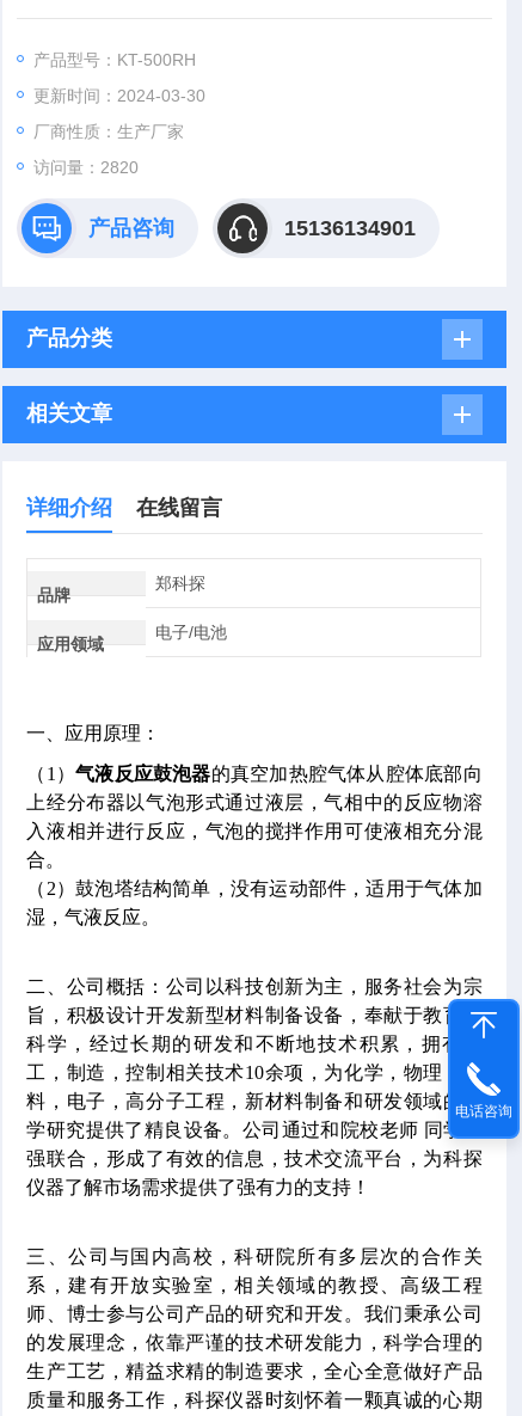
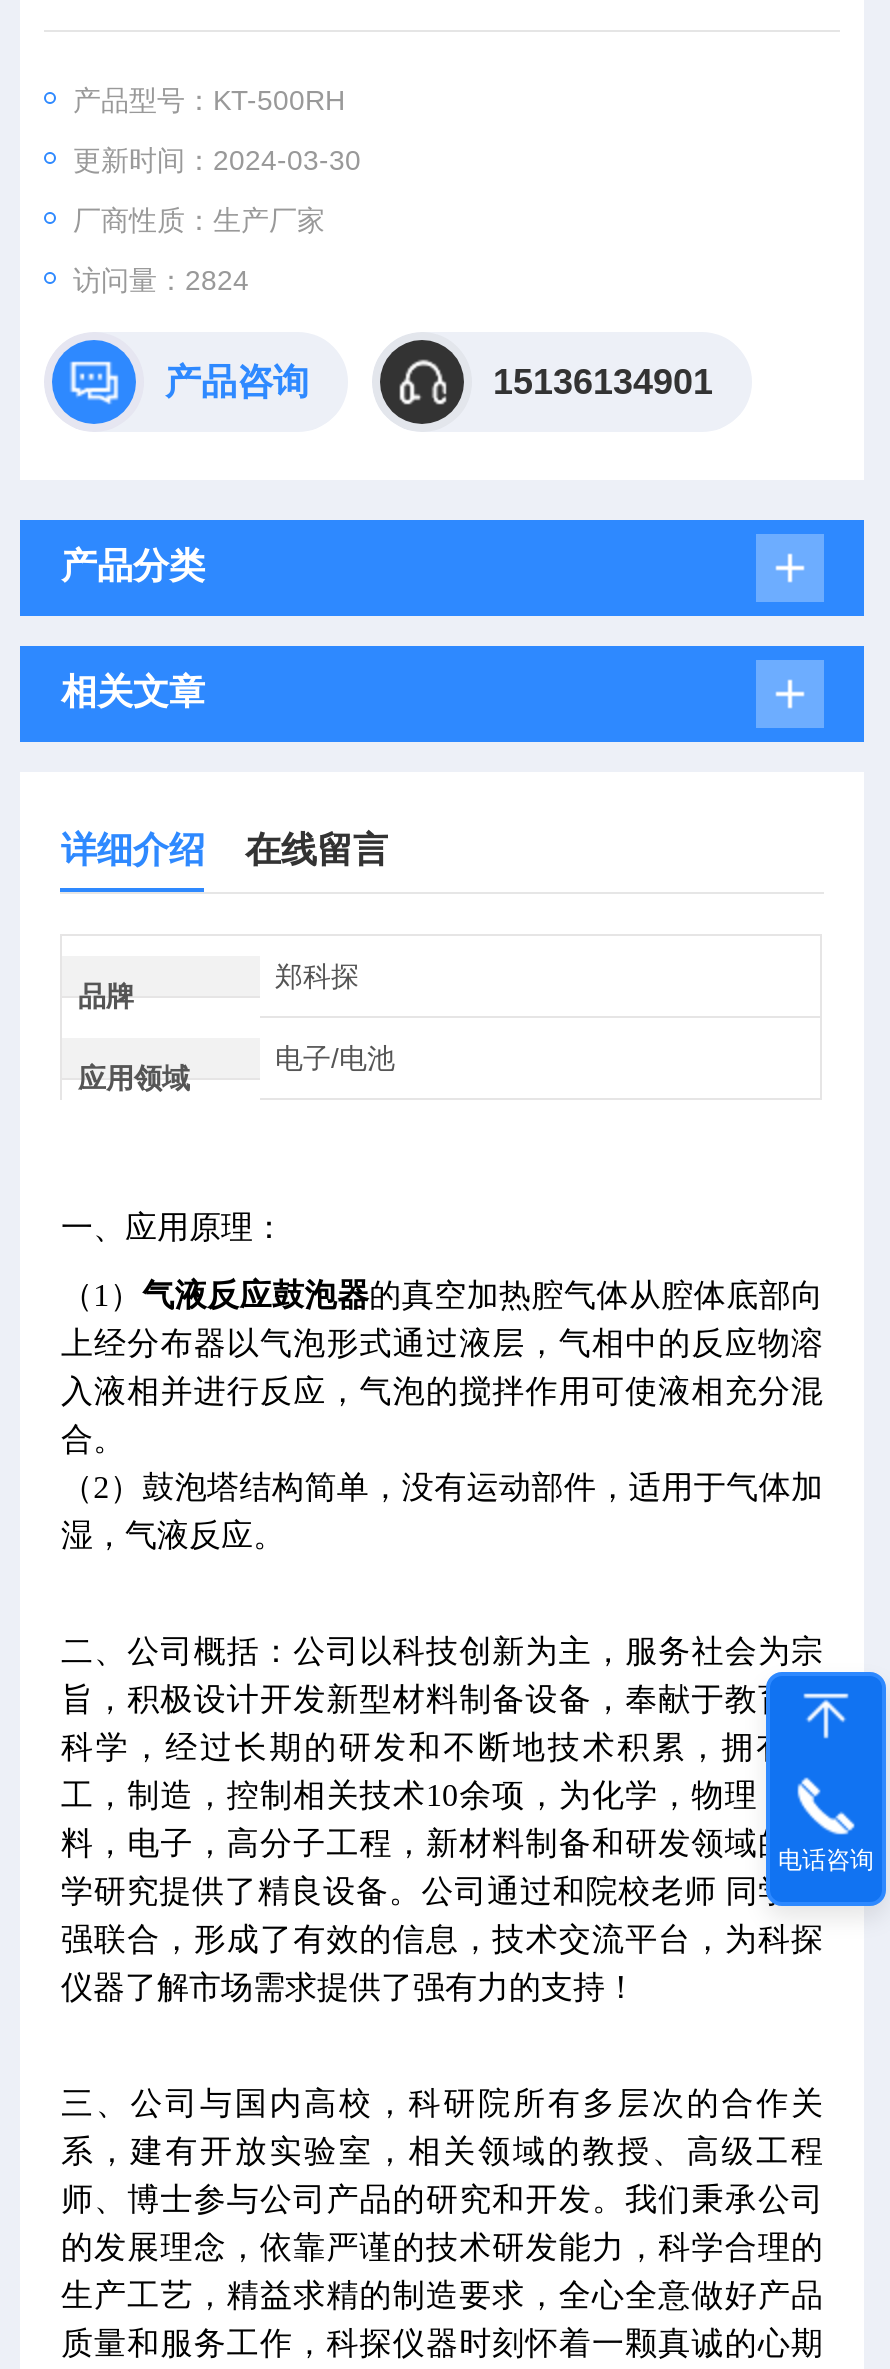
[34,158,139,177] 访问量：2820 -> [73,264,249,296] 访问量：2824

